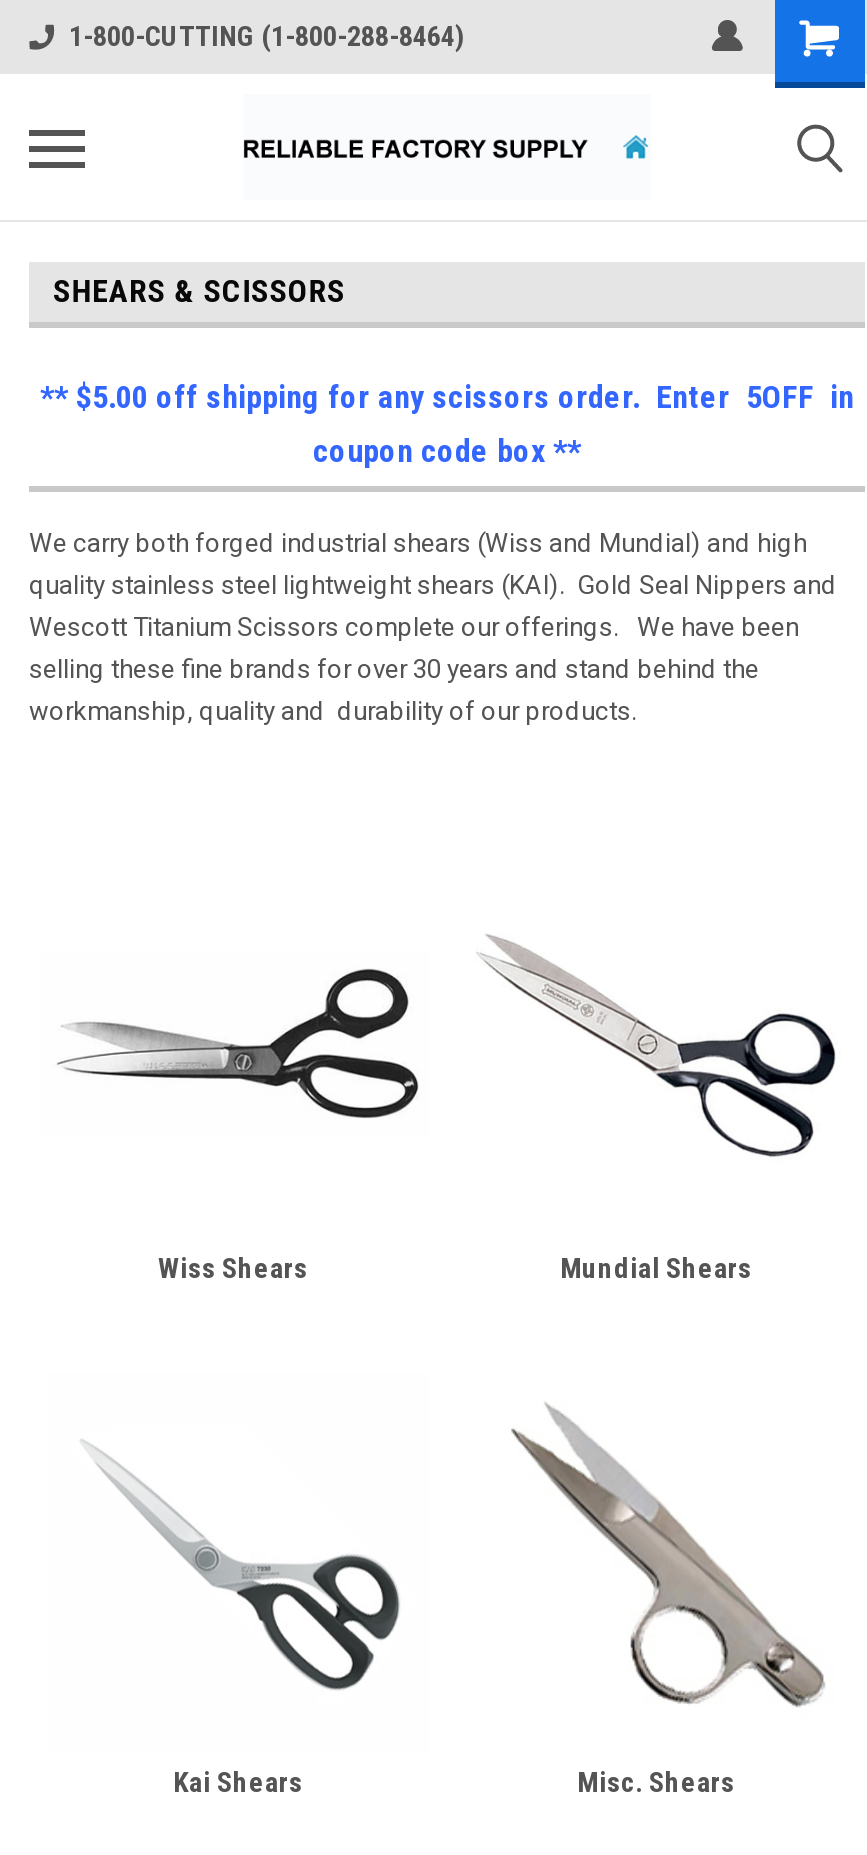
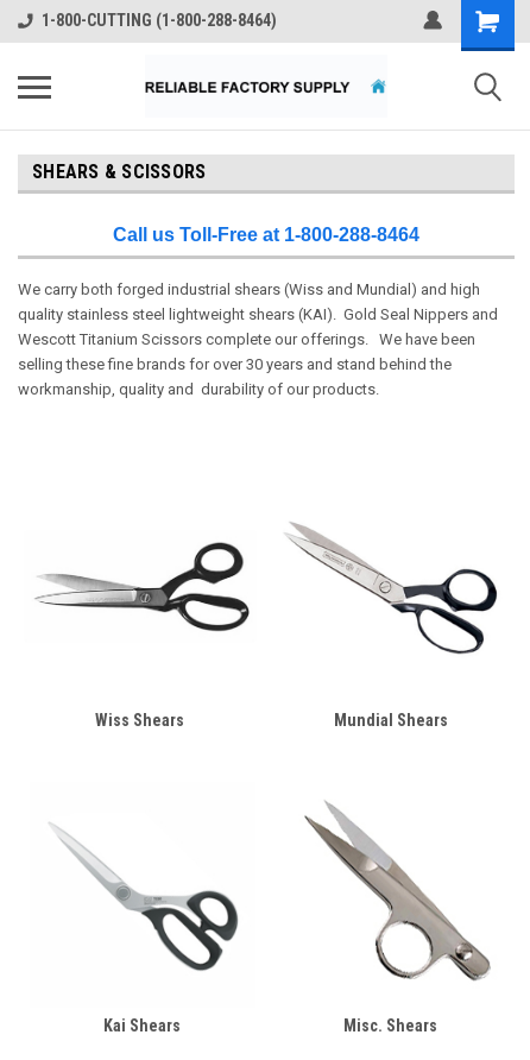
[40,378,854,470] ** $5.00 off shipping for any scissors order. Enter 5OFF in | coupon code box ** -> [113,225,419,245] Call us Toll-Free at 1-800-288-8464

